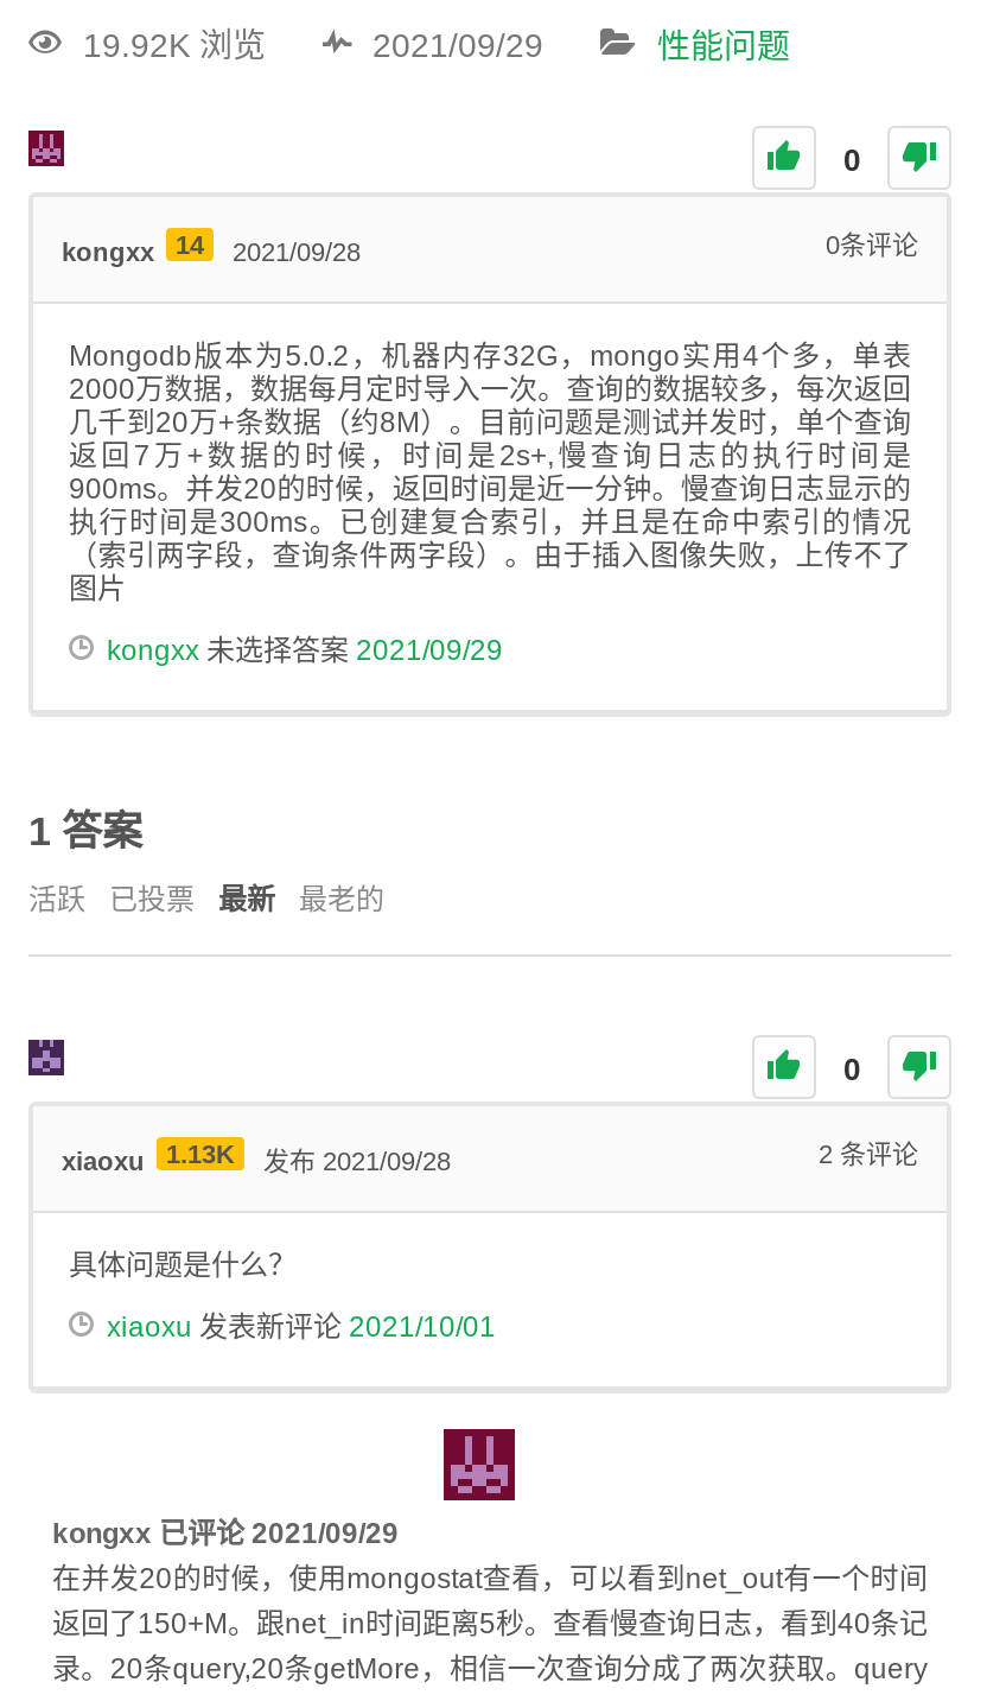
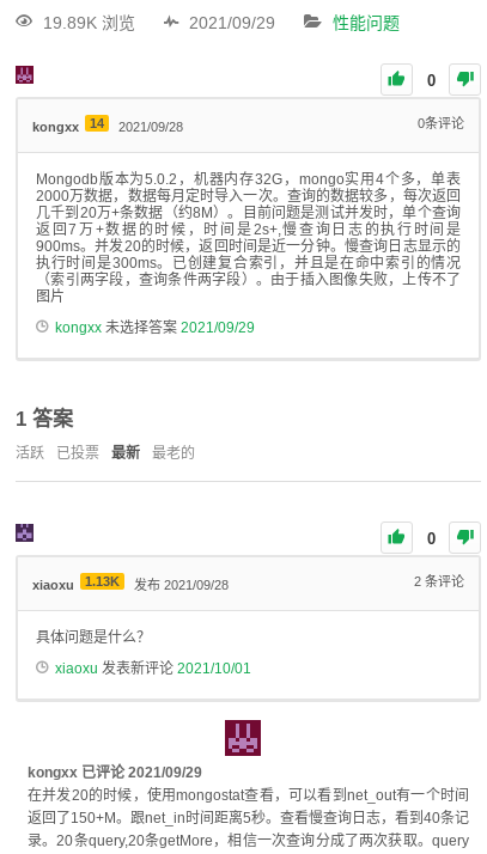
[83,27,266,65] 19.92K 浏览 -> [43,14,135,33] 19.89K 浏览

